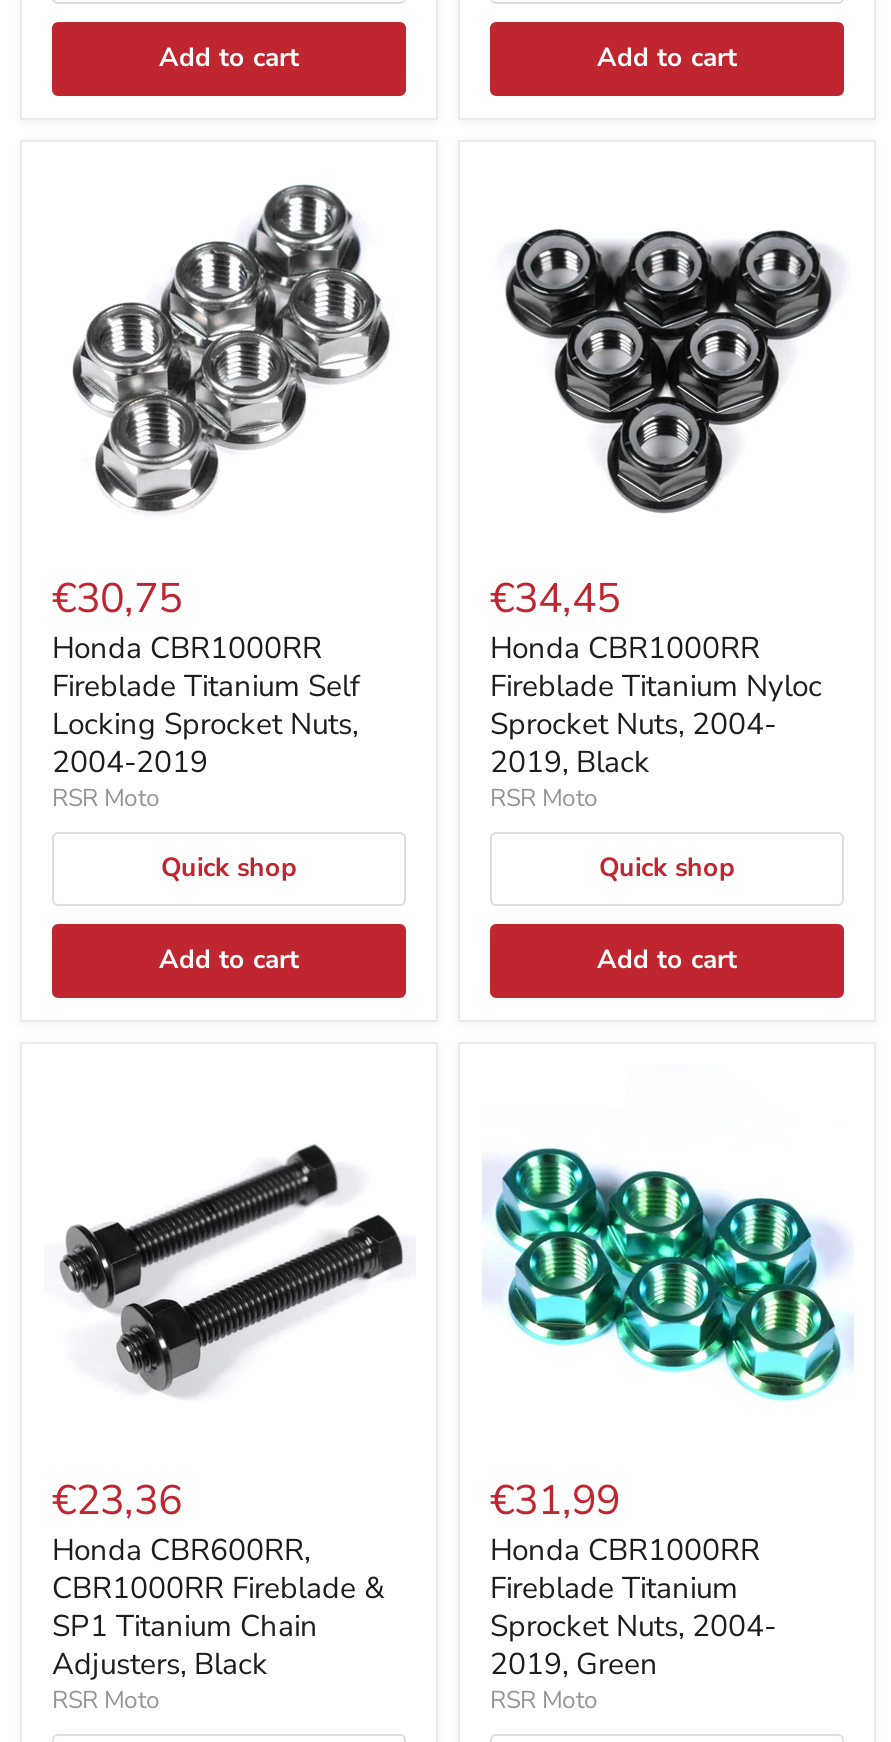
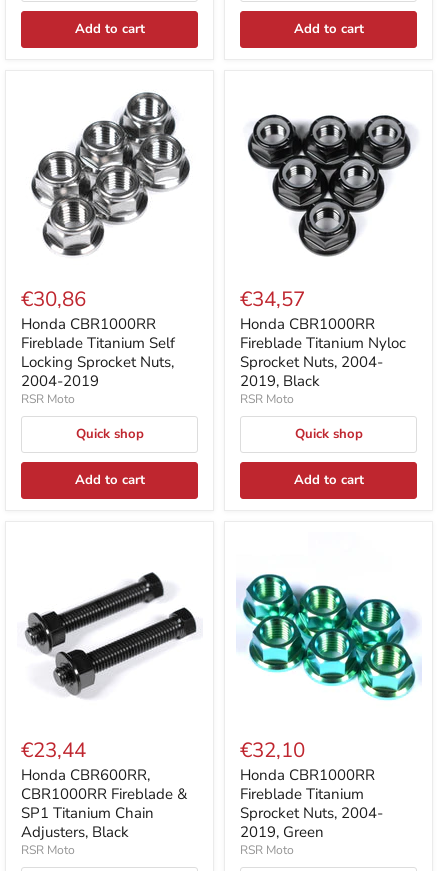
[52,569,182,625] €30,75 -> [21,284,86,312] €30,86
[490,569,620,625] €34,45 -> [240,284,305,312] €34,57
[52,1471,182,1527] €23,36 -> [21,735,86,763] €23,44
[490,1471,620,1527] €31,99 -> [240,735,305,763] €32,10

